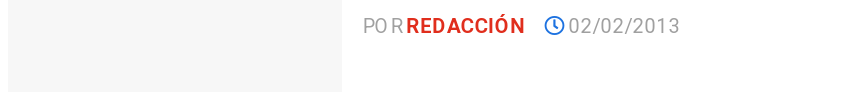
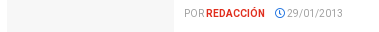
[362,14,680,36] POR REDACCIÓN 02/02/2013 -> [184,8,343,19] POR REDACCIÓN 29/01/2013

